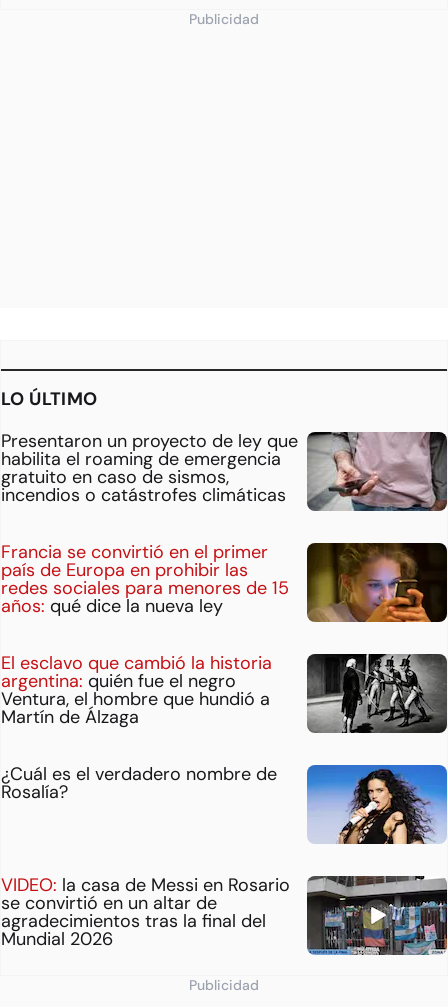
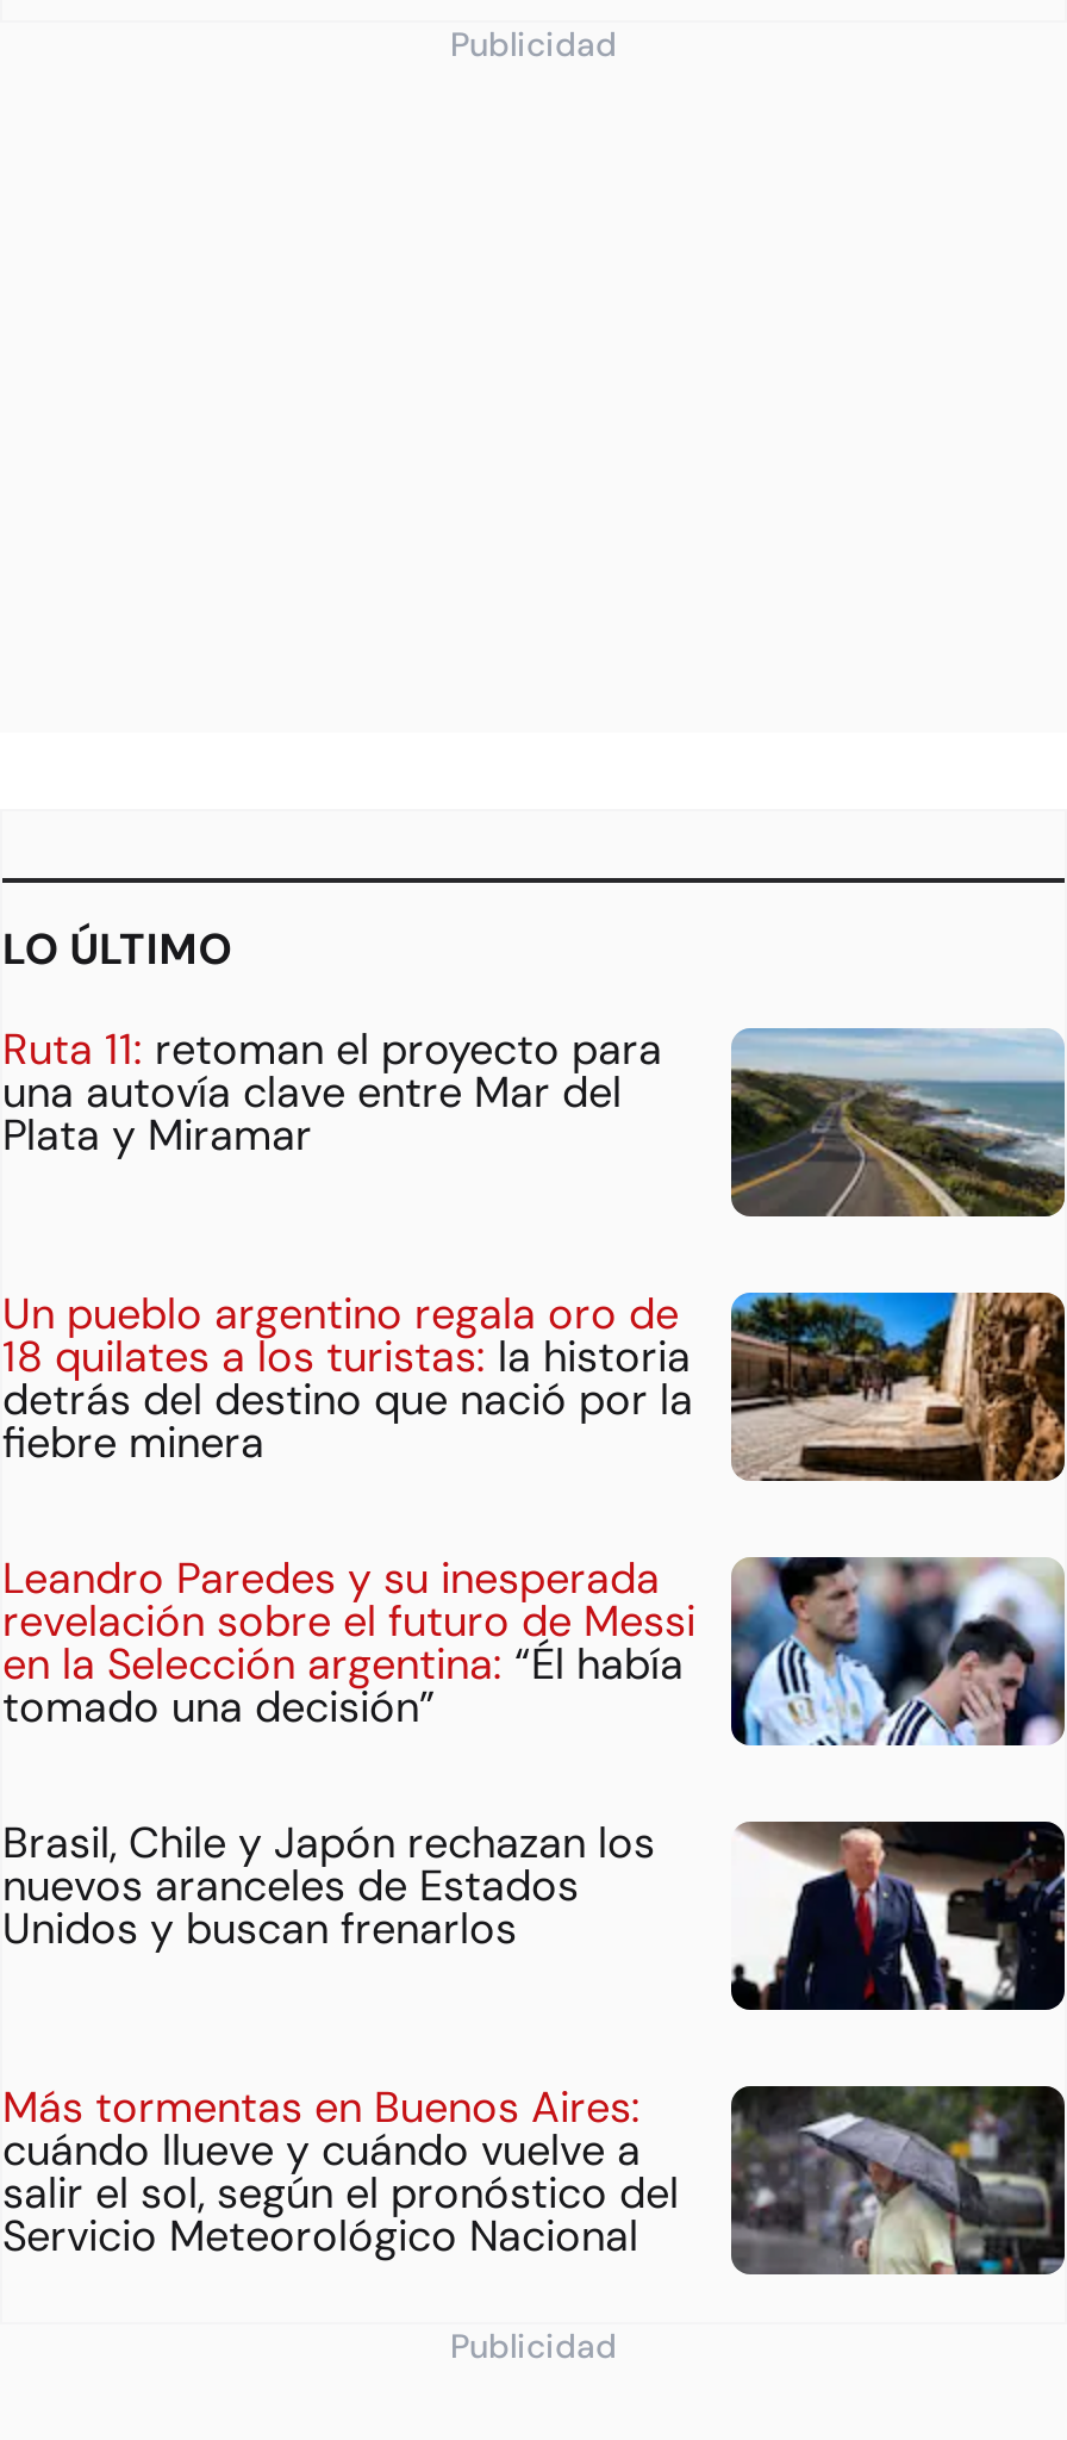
[1,429,445,512] [image] | Presentaron un proyecto de ley que | habilita el roaming de emergencia | gratuito en caso de sismos, | incendios o catástrofes climáticas -> [2,1022,1060,1218] [image] | Ruta 11: retoman el proyecto para | una autovía clave entre Mar del | Plata y Miramar
[1,540,445,623] [image] | Francia se convirtió en el primer | país de Europa en prohibir las | redes sociales para menores de 15 | años: qué dice la nueva ley -> [2,1287,1060,1482] [image] | Un pueblo argentino regala oro de | 18 quilates a los turistas: la historia | detrás del destino que nació por la | fiebre minera
[1,651,445,734] [image] | El esclavo que cambió la historia | argentina: quién fue el negro | Ventura, el hombre que hundió a | Martín de Álzaga -> [2,1551,1060,1747] [image] | Leandro Paredes y su inesperada | revelación sobre el futuro de Messi | en la Selección argentina: “Él había | tomado una decisión”
[1,762,445,845] [image] | ¿Cuál es el verdadero nombre de | Rosalía? -> [2,1816,1060,2013] [image] | Brasil, Chile y Japón rechazan los | nuevos aranceles de Estados | Unidos y buscan frenarlos
[1,873,445,955] [image] | VIDEO: la casa de Messi en Rosario | se convirtió en un altar de | agradecimientos tras la final del | Mundial 2026 -> [2,2080,1060,2276] [image] | Más tormentas en Buenos Aires: | cuándo llueve y cuándo vuelve a | salir el sol, según el pronóstico del | Servicio Meteorológico Nacional

